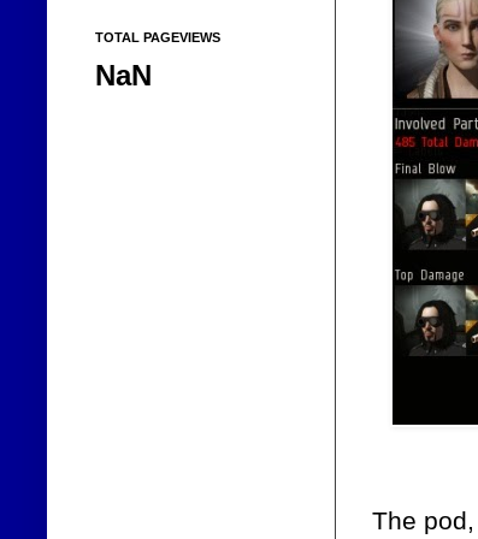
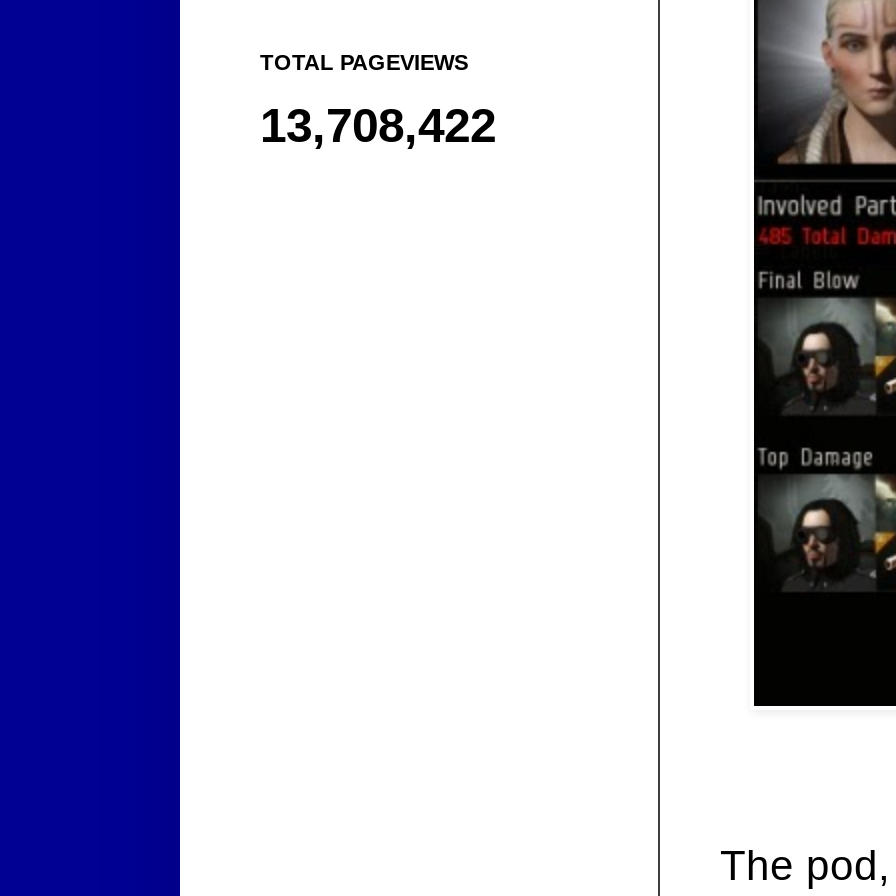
[95,59,152,92] NaN -> [260,98,496,152] 13,708,422

